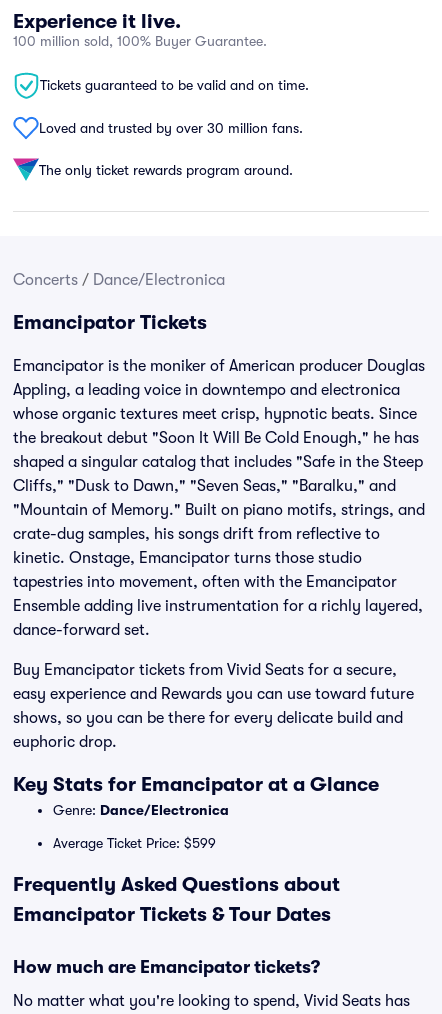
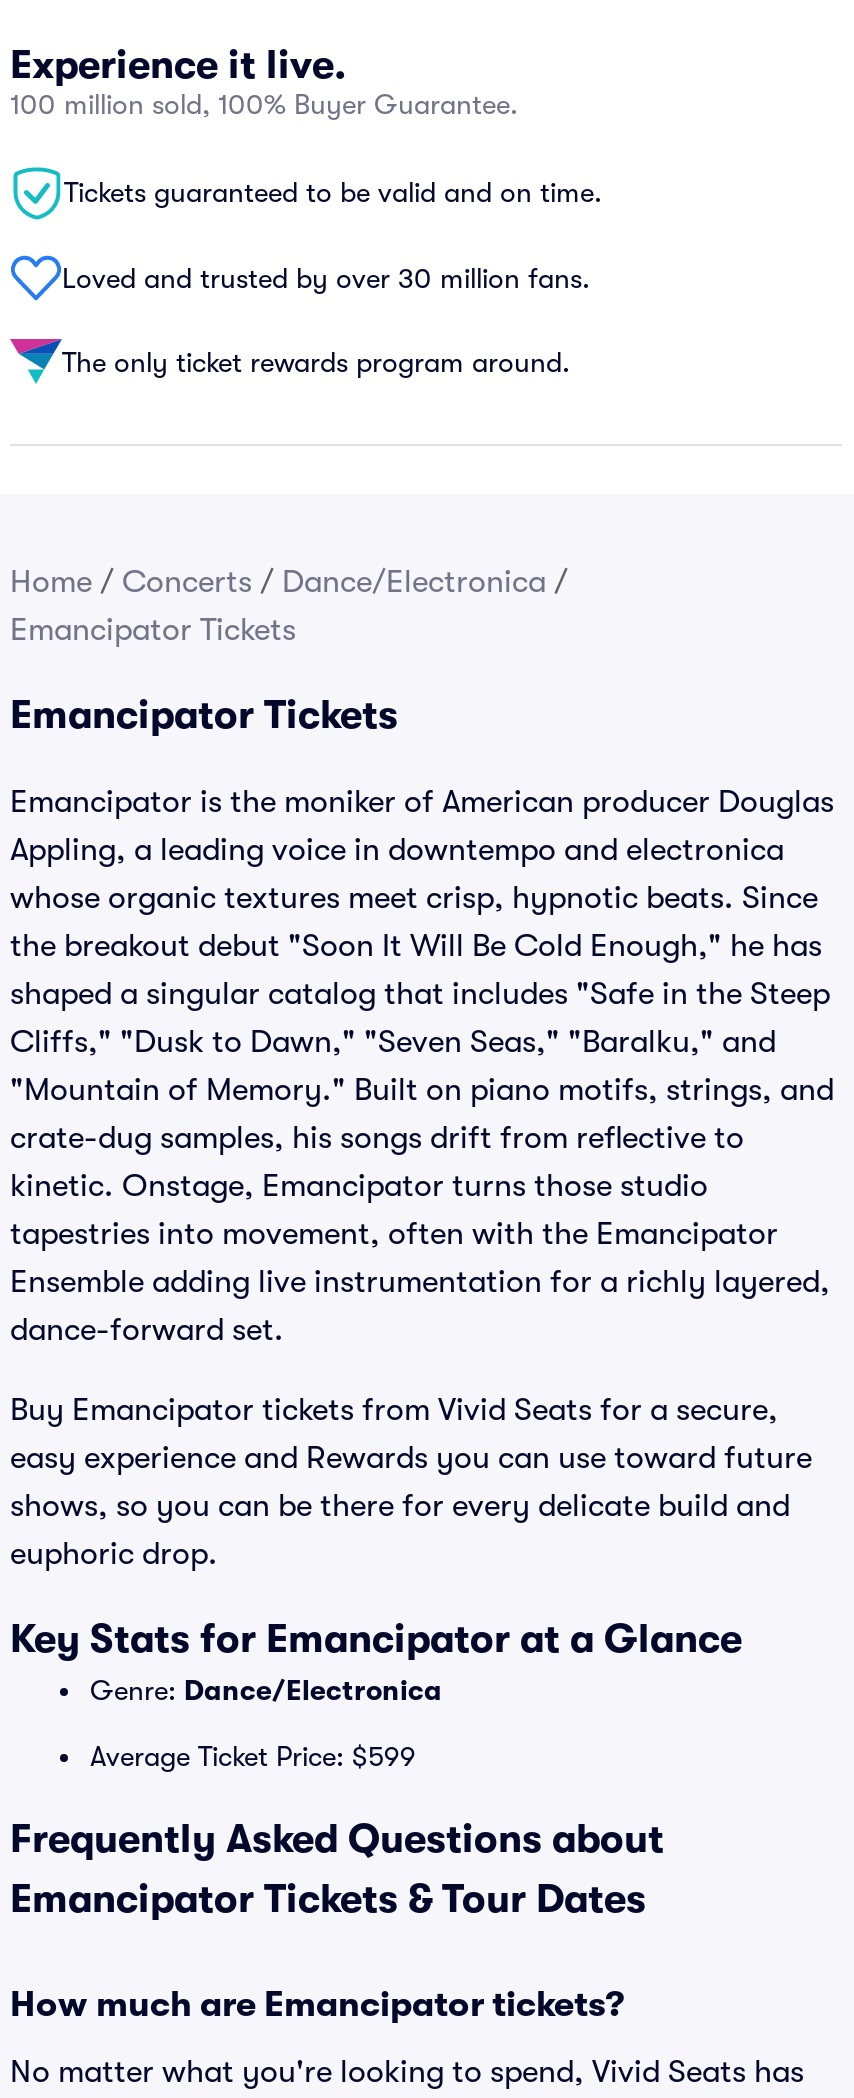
[13,271,225,289] Concerts / Dance/Electronica -> [10,564,568,648] Home / Concerts / Dance/Electronica / | Emancipator Tickets

